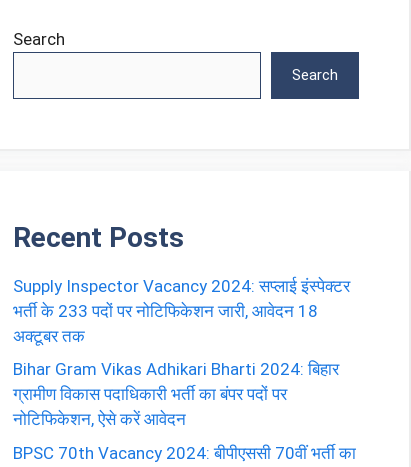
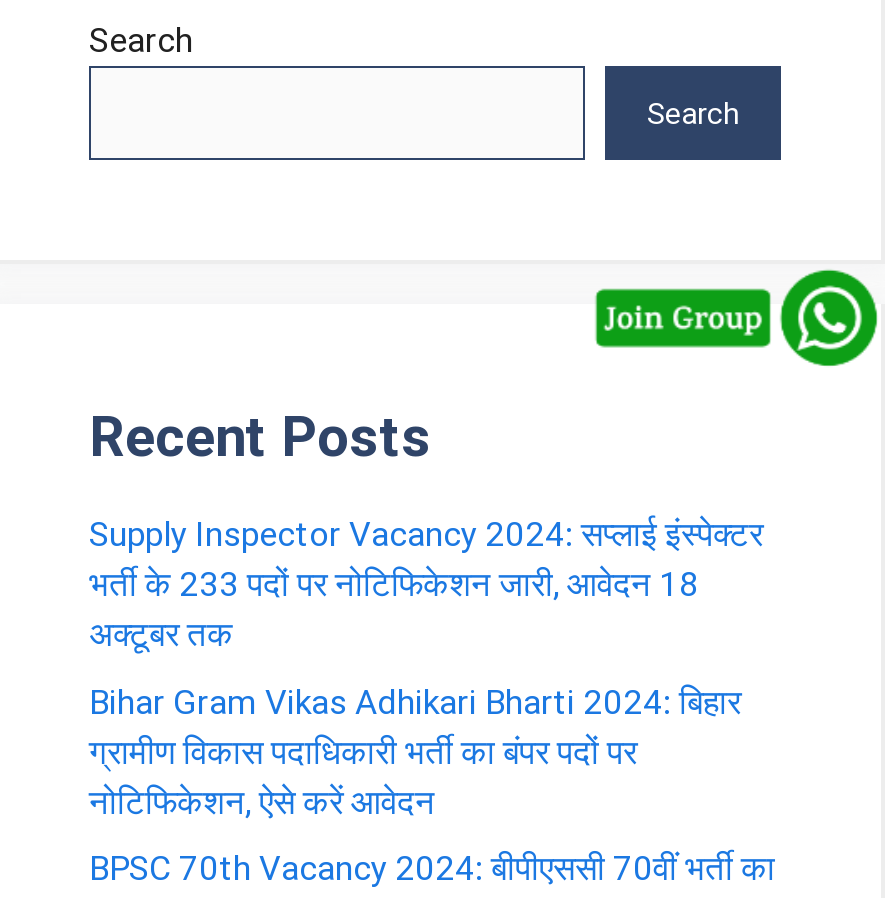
none -> [593,268,879,368] [image]

